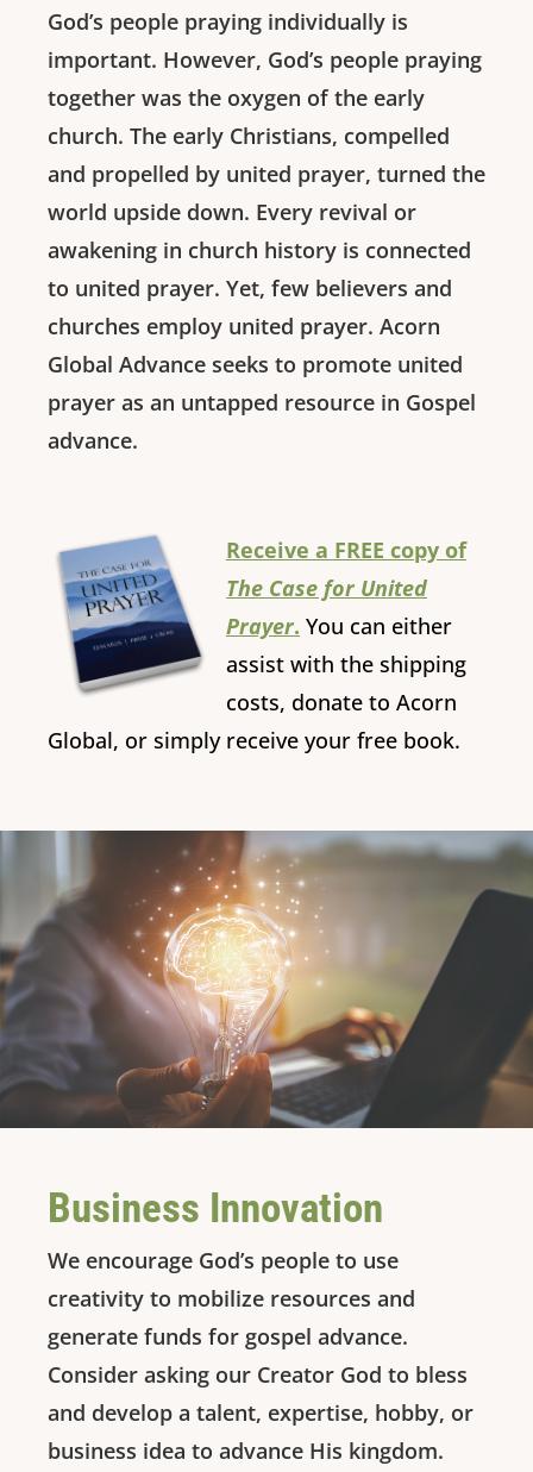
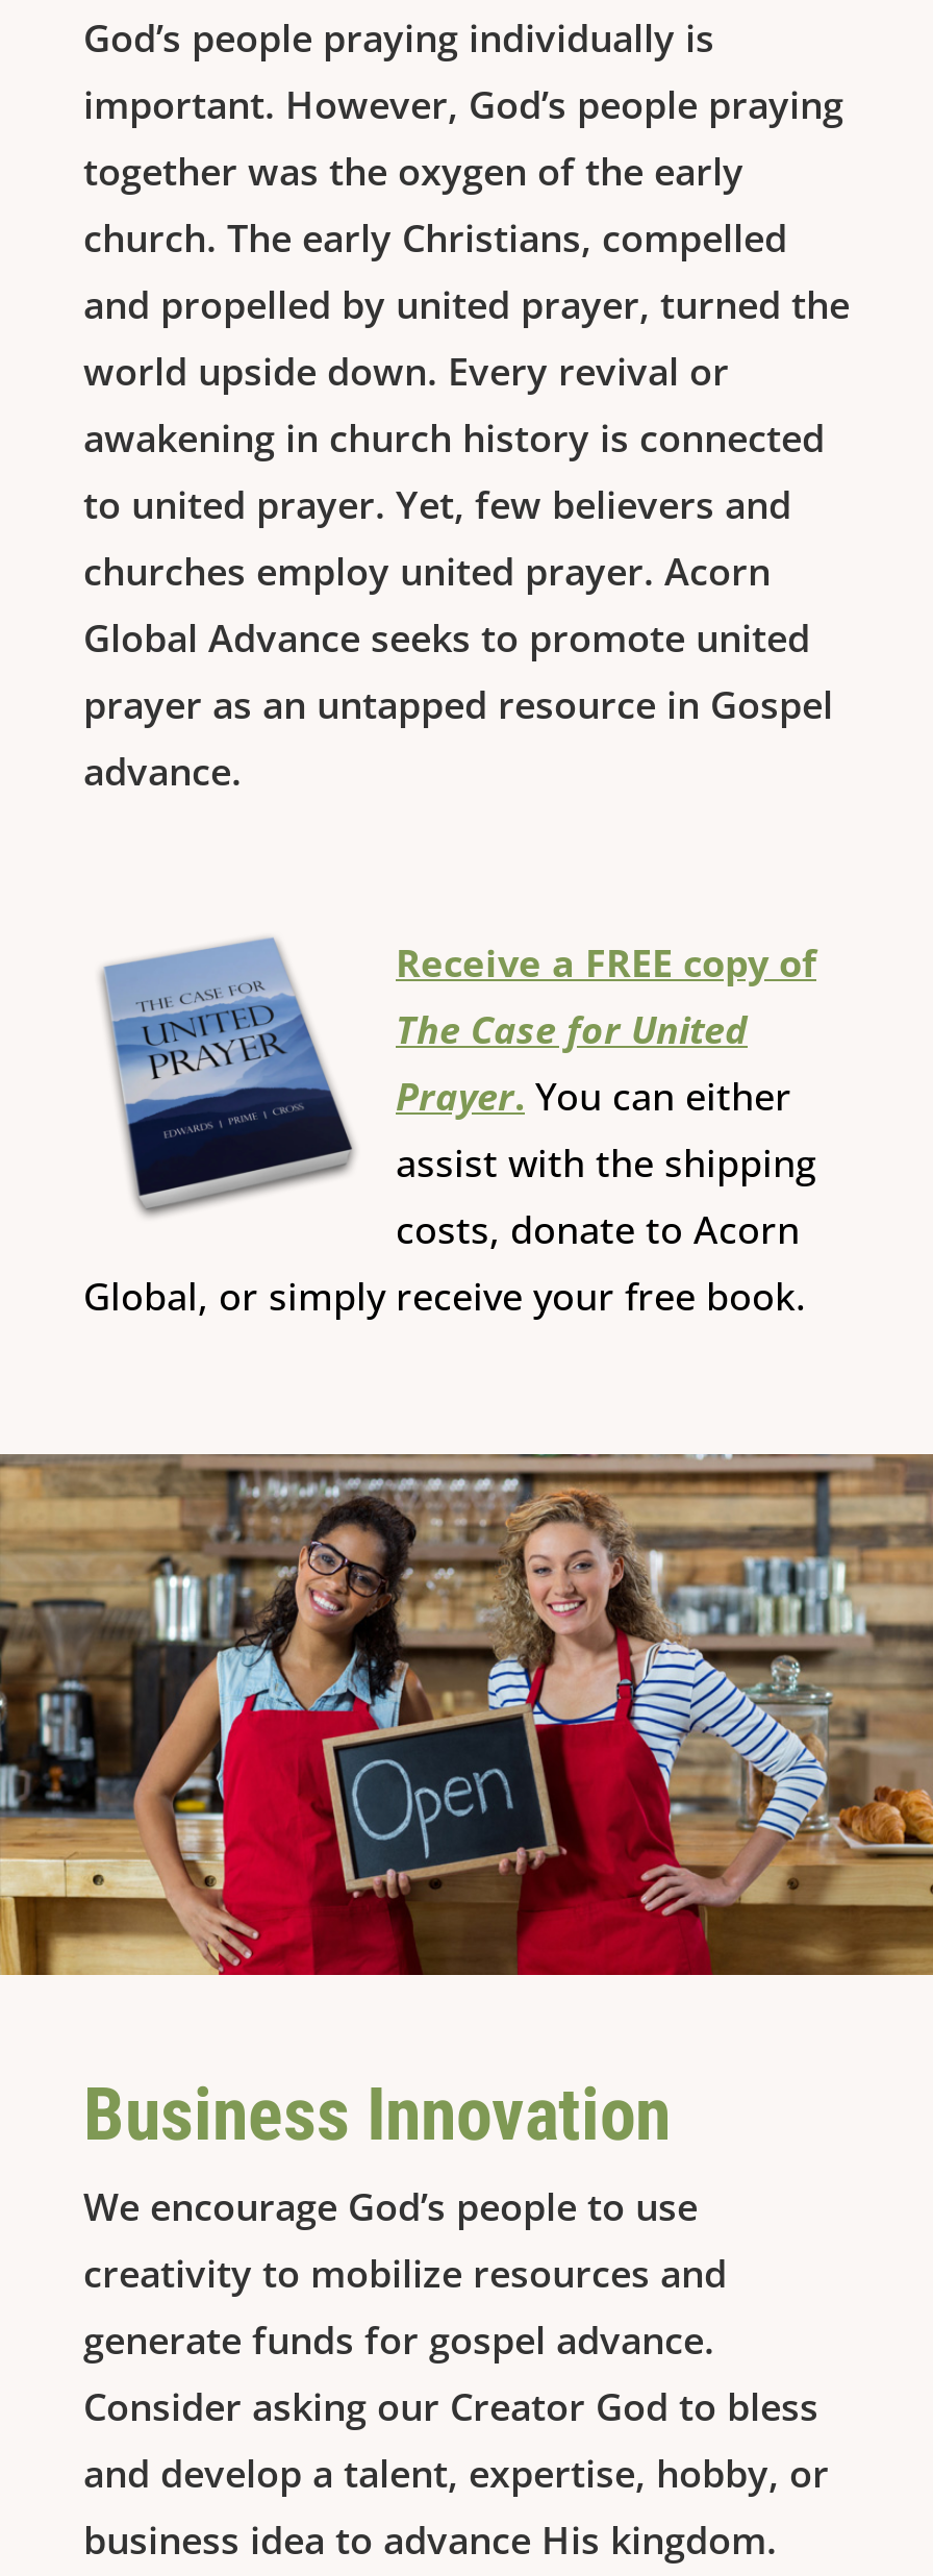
[4,829,529,1129] [image] -> [6,1454,927,1977] [image]

